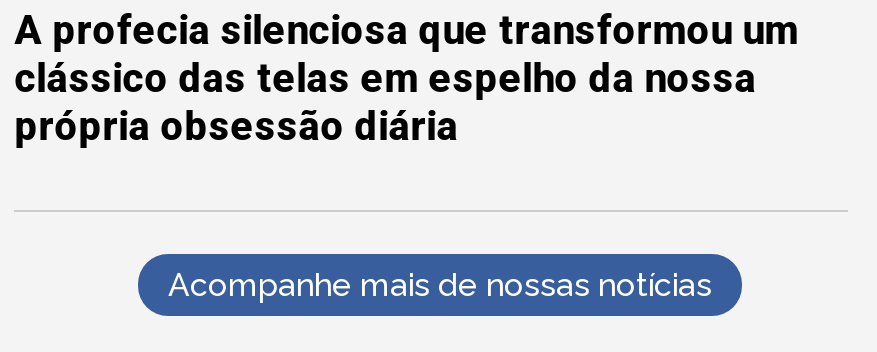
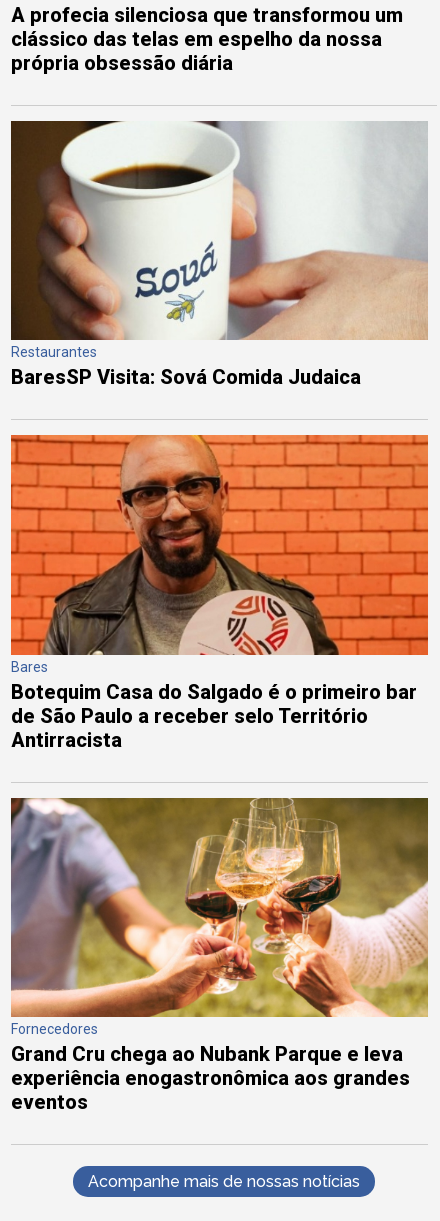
none -> [10,120,429,389] [image] | Restaurantes | BaresSP Visita: Sová Comida Judaica
none -> [10,434,429,752] [image] | Bares | Botequim Casa do Salgado é o primeiro bar | de São Paulo a receber selo Território | Antirracista
none -> [10,797,429,1114] [image] | Fornecedores | Grand Cru chega ao Nubank Parque e leva | experiência enogastronômica aos grandes | eventos

